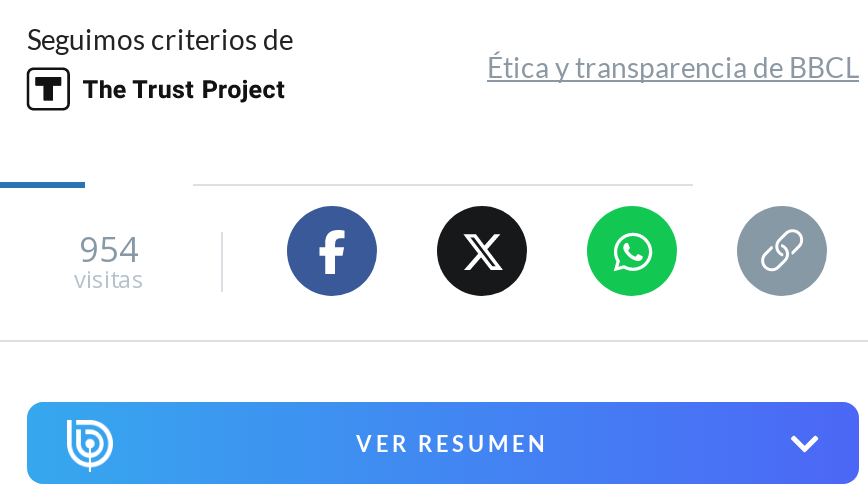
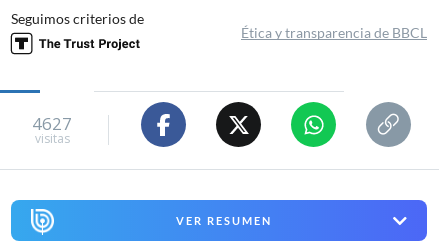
[79,226,139,272] 954 -> [32,112,72,135] 4627

